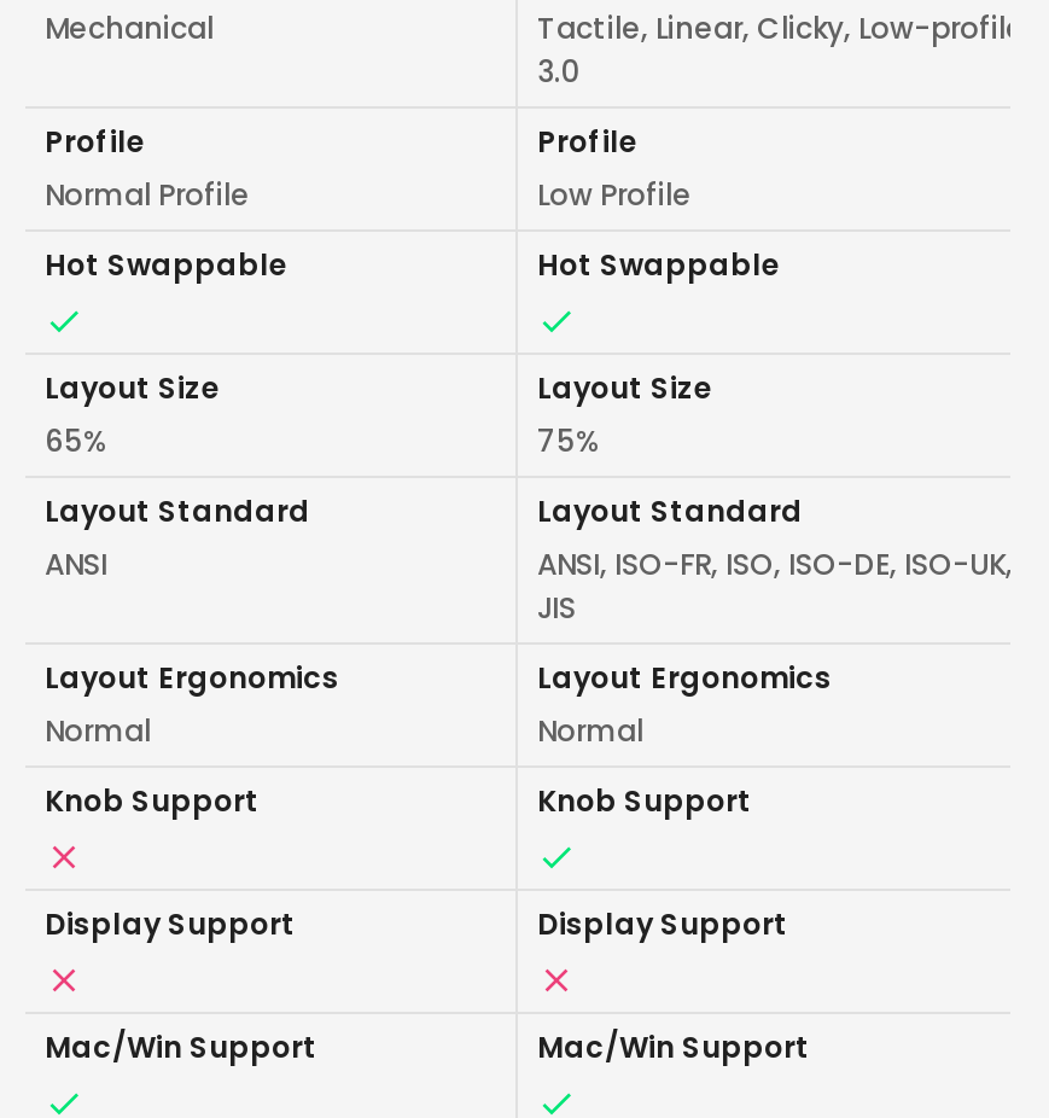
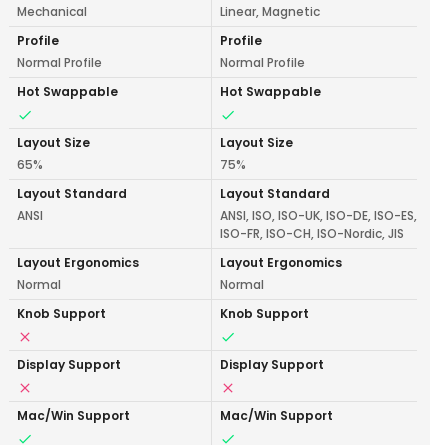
[537,7,1025,92] Tactile, Linear, Clicky, Low-profile | 3.0 -> [220,3,320,20] Linear, Magnetic
[537,174,692,215] Low Profile -> [220,54,305,71] Normal Profile
[537,543,1013,628] ANSI, ISO-FR, ISO, ISO-DE, ISO-UK, | JIS -> [220,207,417,242] ANSI, ISO, ISO-UK, ISO-DE, ISO-ES, | ISO-FR, ISO-CH, ISO-Nordic, JIS

